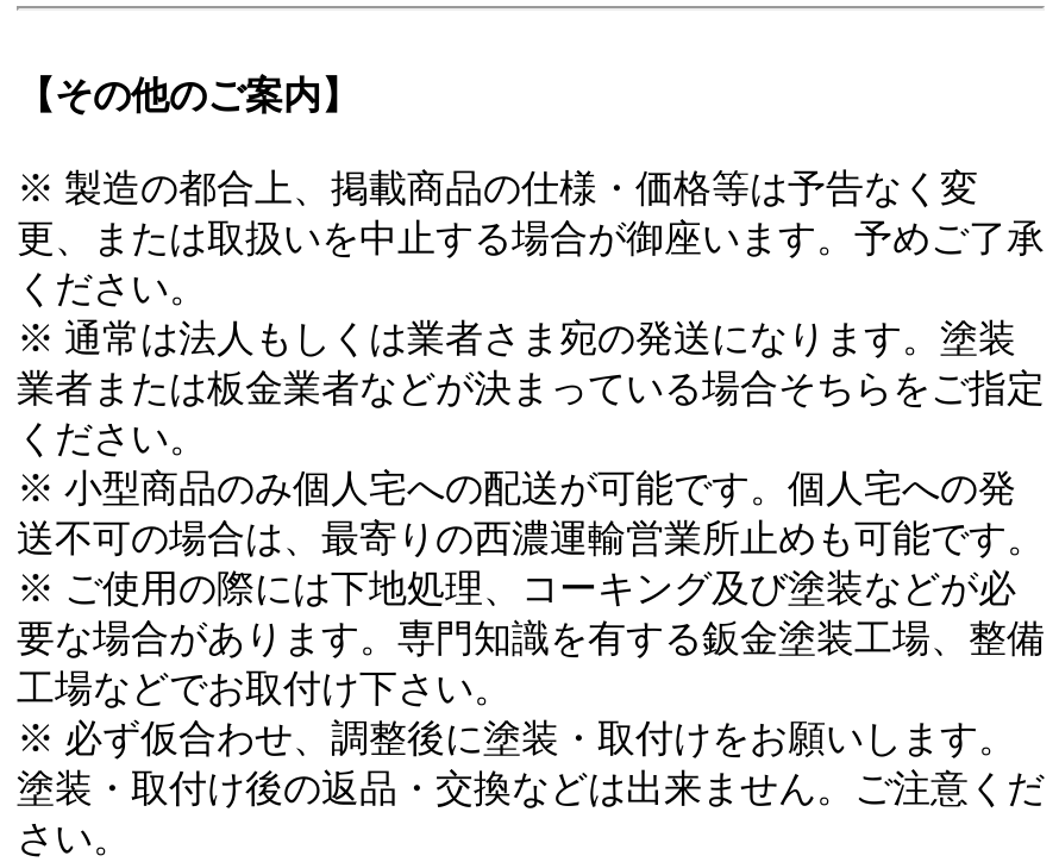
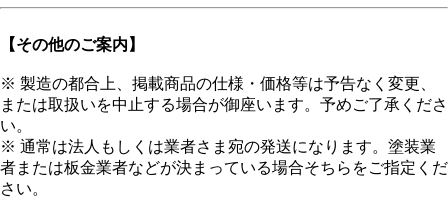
[17,167,1045,807] ※ 製造の都合上、掲載商品の仕様・価格等は予告なく変 | 更、または取扱いを中止する場合が御座います。予めご了承 | ください。 | ※ 通常は法人もしくは業者さま宛の発送になります。塗装 | 業者または板金業者などが決まっている場合そちらをご指定 | ください。 | ※ 小型商品のみ個人宅への配送が可能です。個人宅への発 | 送不可の場合は、最寄りの西濃運輸営業所止めも可能です。 | ※ ご使用の際には下地処理、コーキング及び塗装などが必 | 要な場合があります。専門知識を有する鈑金塗装工場、整備 | 工場などでお取付け下さい。 | ※ 必ず仮合わせ、調整後に塗装・取付けをお願いします。 | 塗装・取付け後の返品・交換などは出来ません。ご注意くだ -> [0,75,448,176] ※ 製造の都合上、掲載商品の仕様・価格等は予告なく変更、 | または取扱いを中止する場合が御座います。予めご了承くださ | い。 | ※ 通常は法人もしくは業者さま宛の発送になります。塗装業 | 者または板金業者などが決まっている場合そちらをご指定くだ

